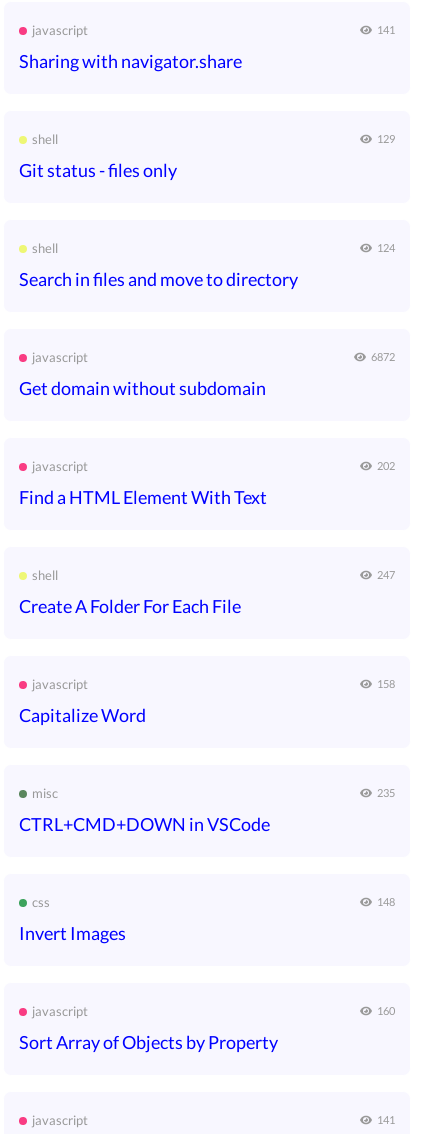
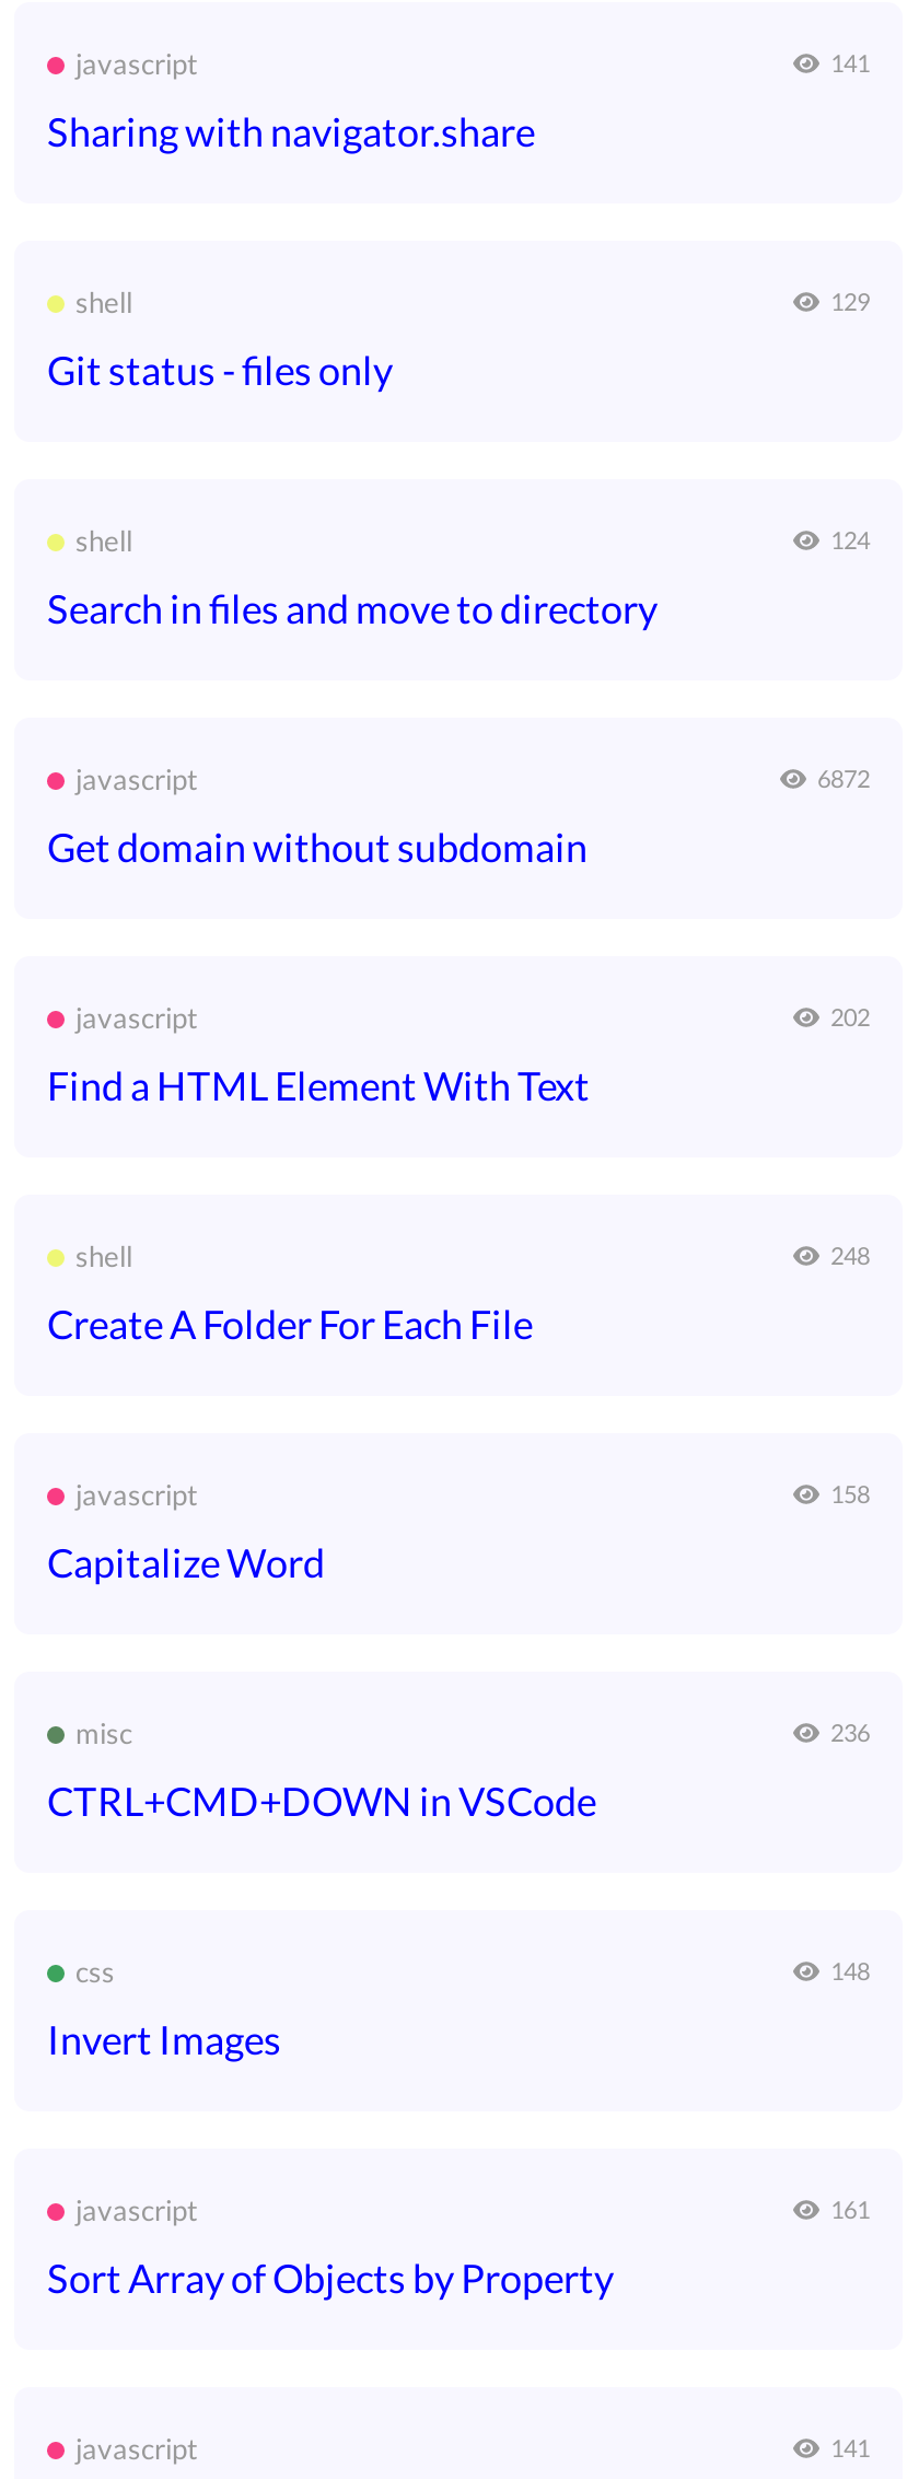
[377,568,395,581] 247 -> [830,1241,870,1269] 248
[377,786,395,799] 235 -> [830,1718,870,1746] 236
[377,1004,395,1017] 160 -> [830,2195,870,2223] 161

